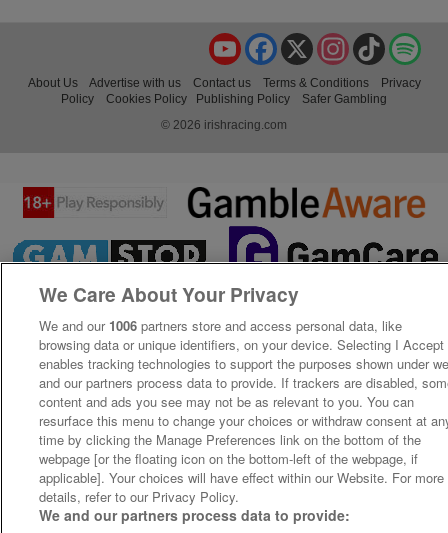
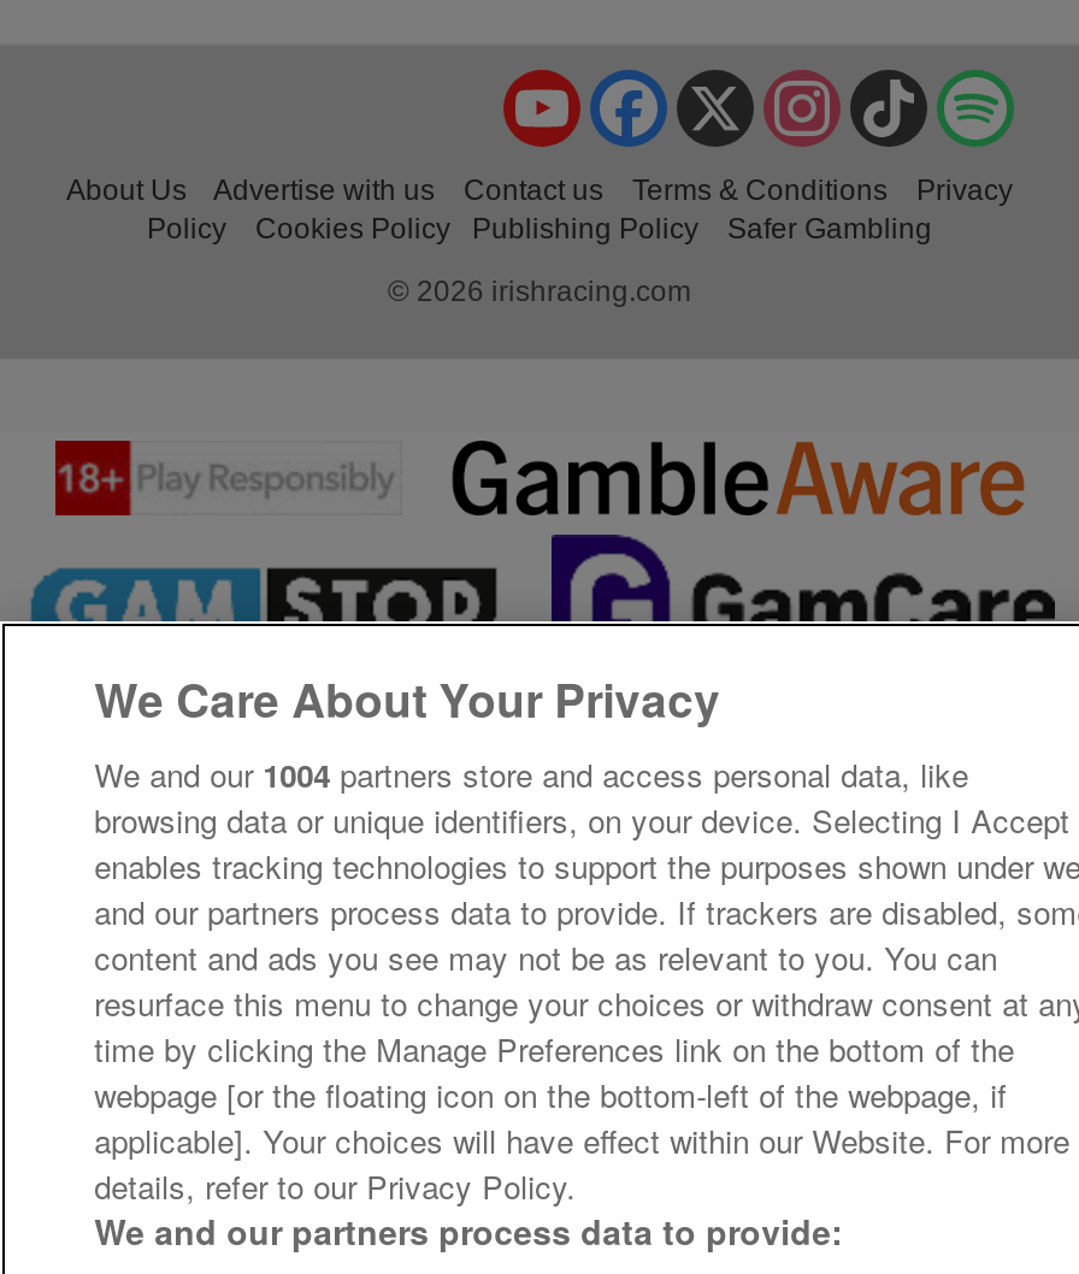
[39,316,402,335] We and our 1006 partners store and access personal data, like -> [94,751,969,797] We and our 1004 partners store and access personal data, like

